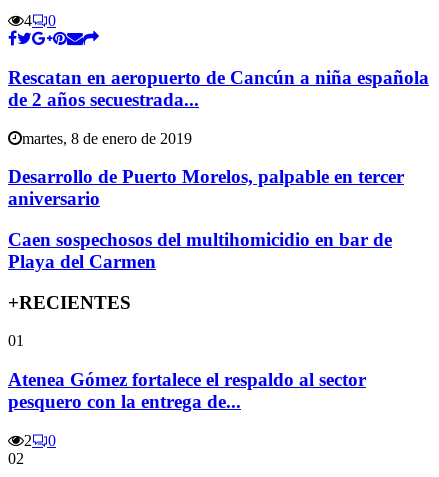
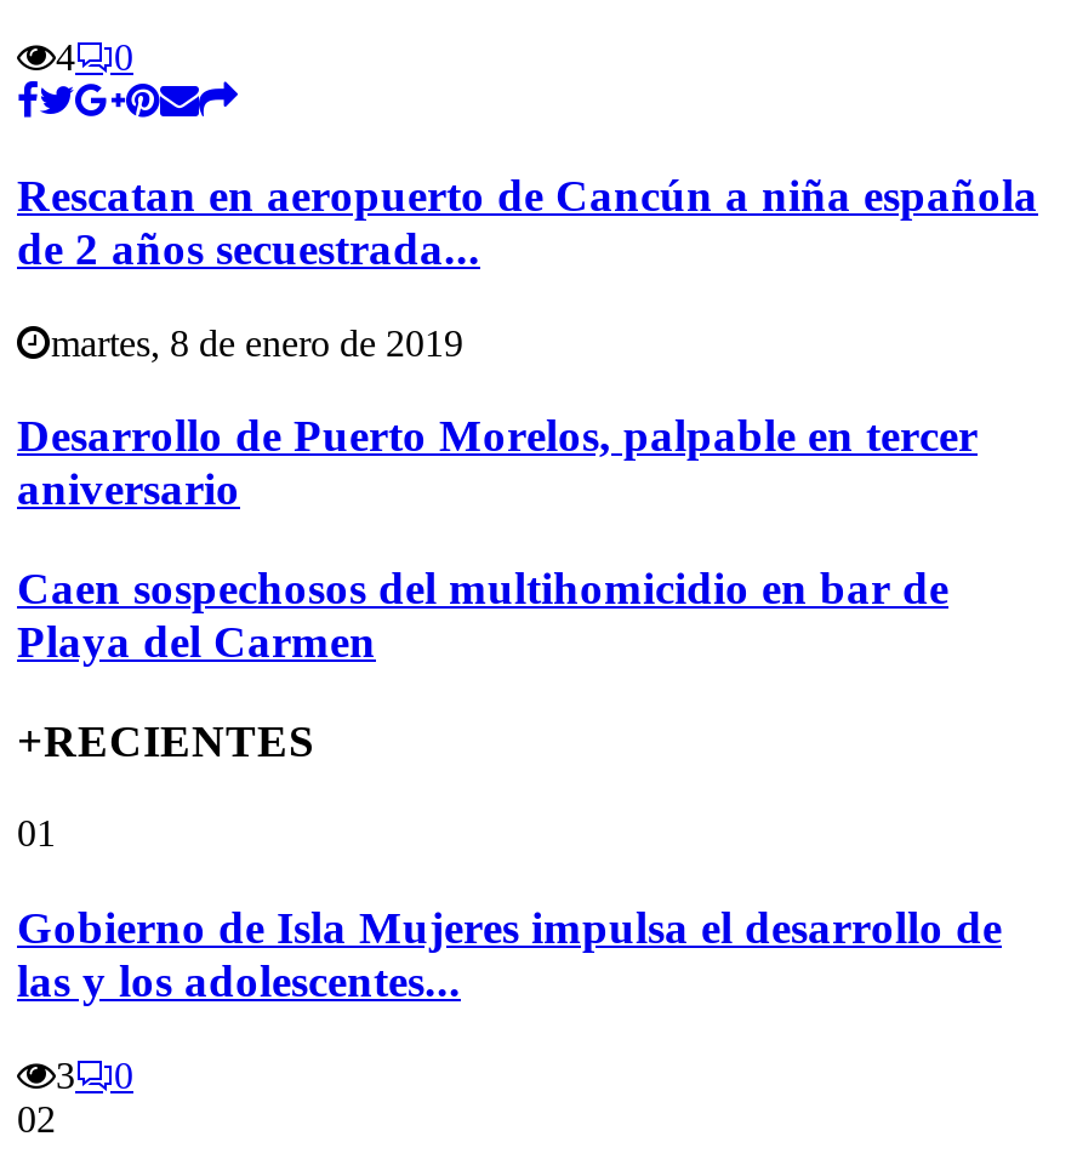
[8,369,366,412] Atenea Gómez fortalece el respaldo al sector | pesquero con la entrega de... -> [17,902,1002,1007] Gobierno de Isla Mujeres impulsa el desarrollo de | las y los adolescentes...
[24,432,32,449] 2 -> [56,1054,75,1096] 3

